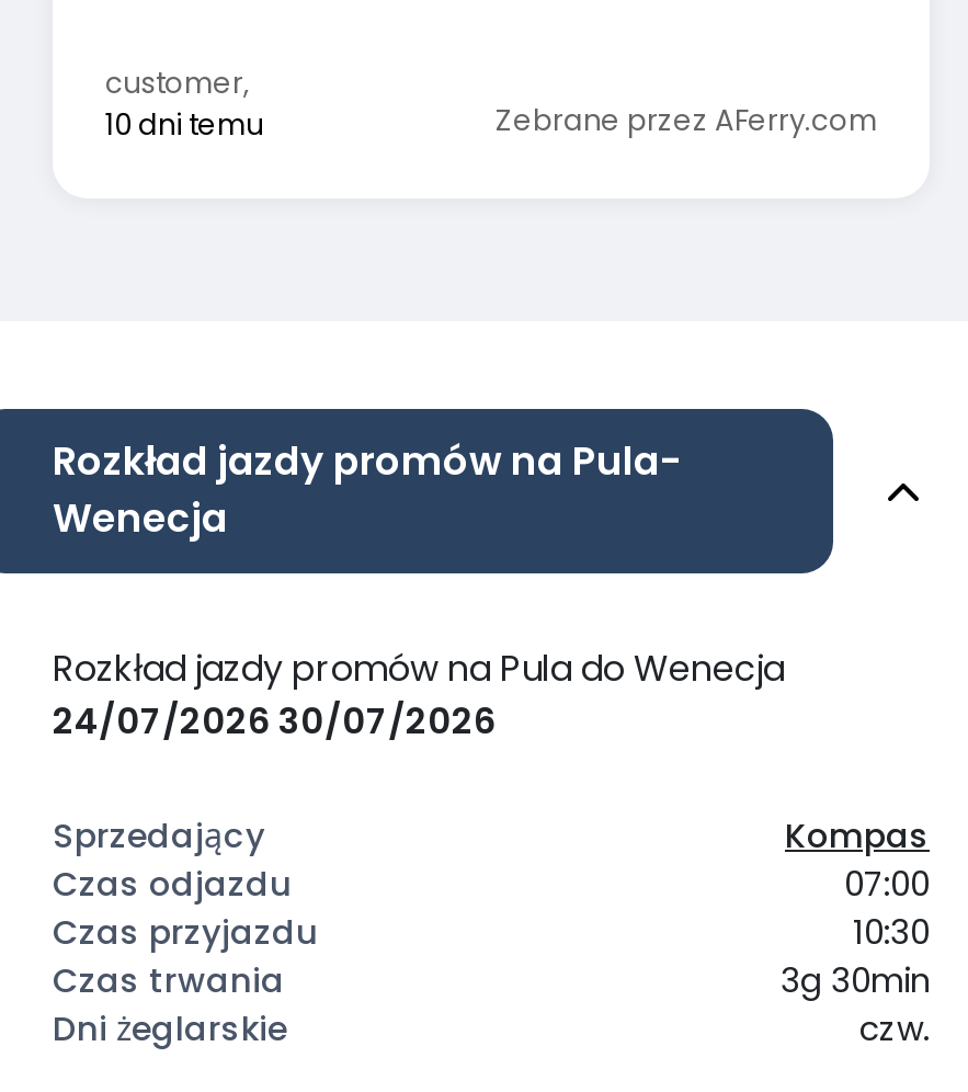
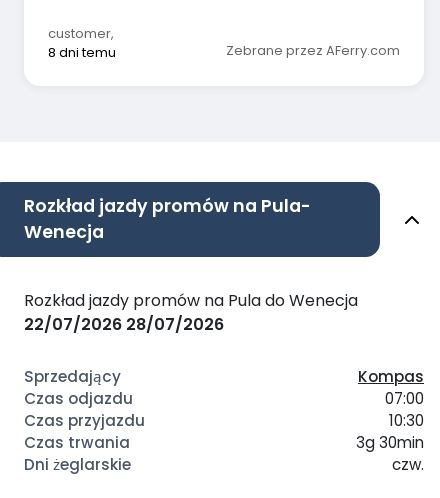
[105,104,263,146] 10 dni temu -> [48,43,116,62] 8 dni temu
[53,697,496,747] 24/07/2026 30/07/2026 -> [24,313,224,336] 22/07/2026 28/07/2026

